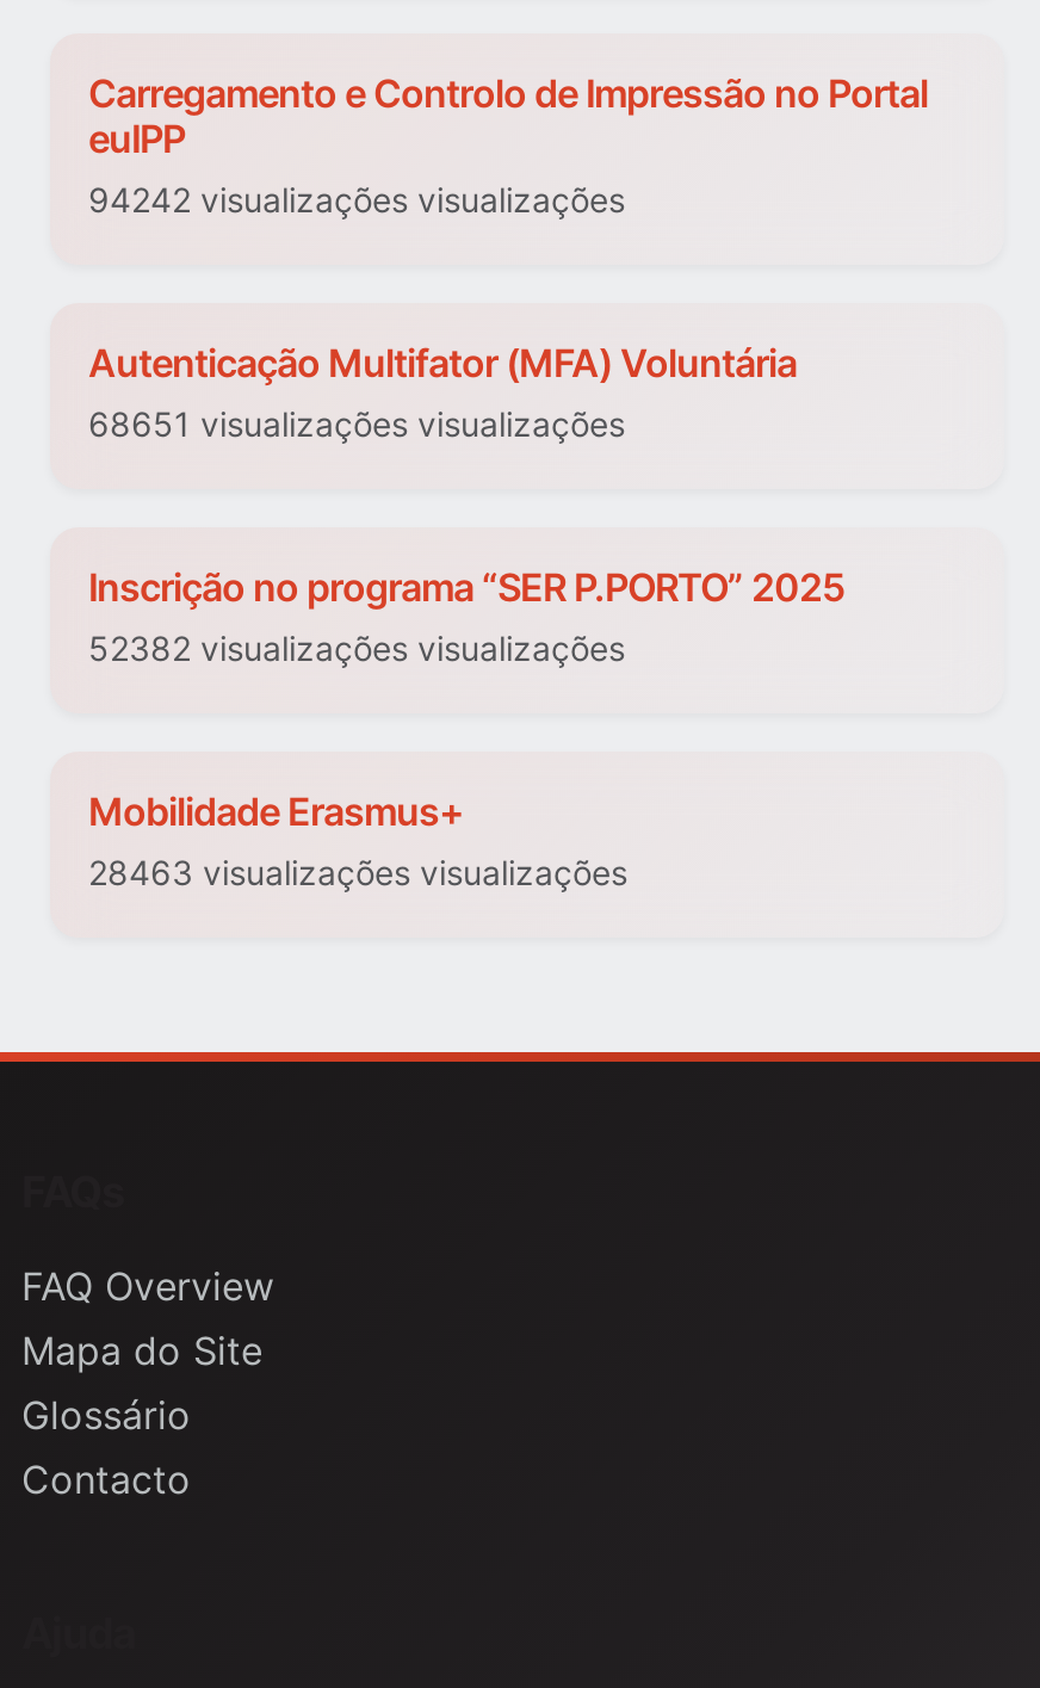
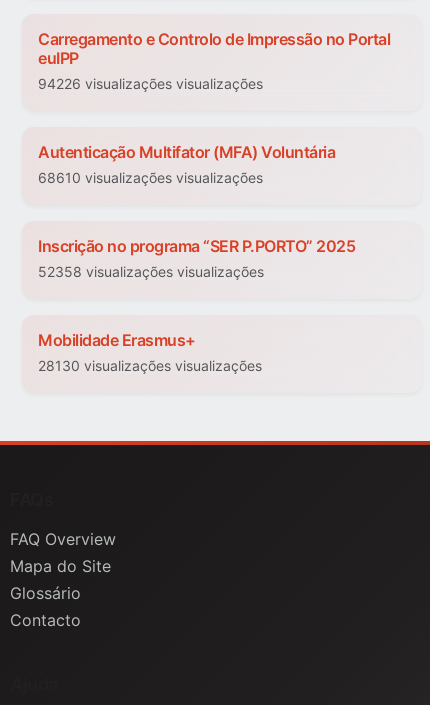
[88,180,625,221] 94242 visualizações visualizações -> [38,75,263,92] 94226 visualizações visualizações
[88,404,625,445] 68651 visualizações visualizações -> [38,169,263,186] 68610 visualizações visualizações
[88,629,625,669] 52382 visualizações visualizações -> [38,263,264,280] 52358 visualizações visualizações
[88,853,627,894] 28463 visualizações visualizações -> [38,357,262,374] 28130 visualizações visualizações

